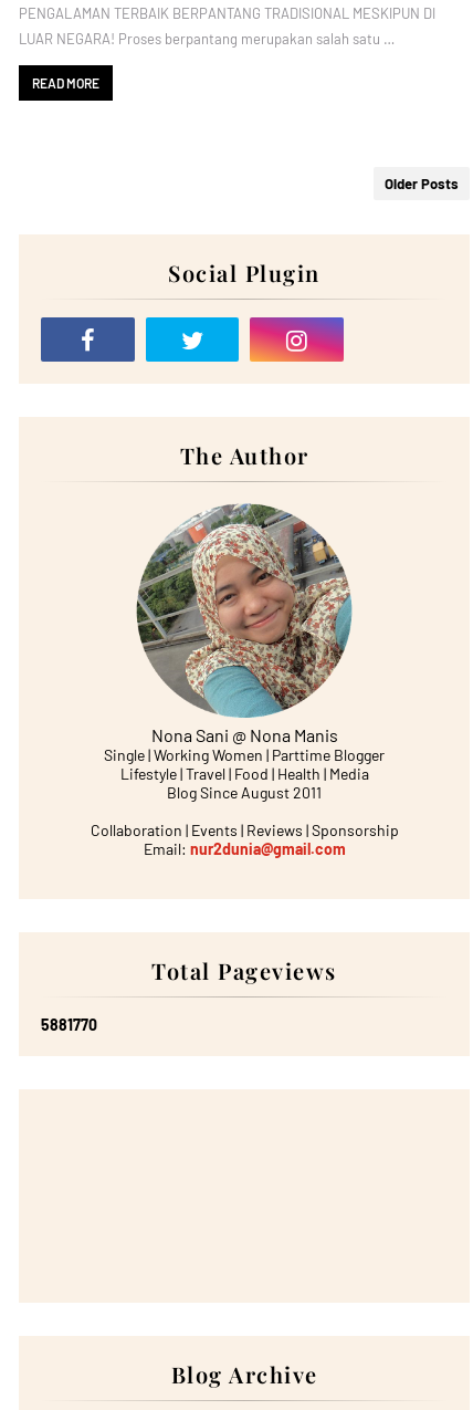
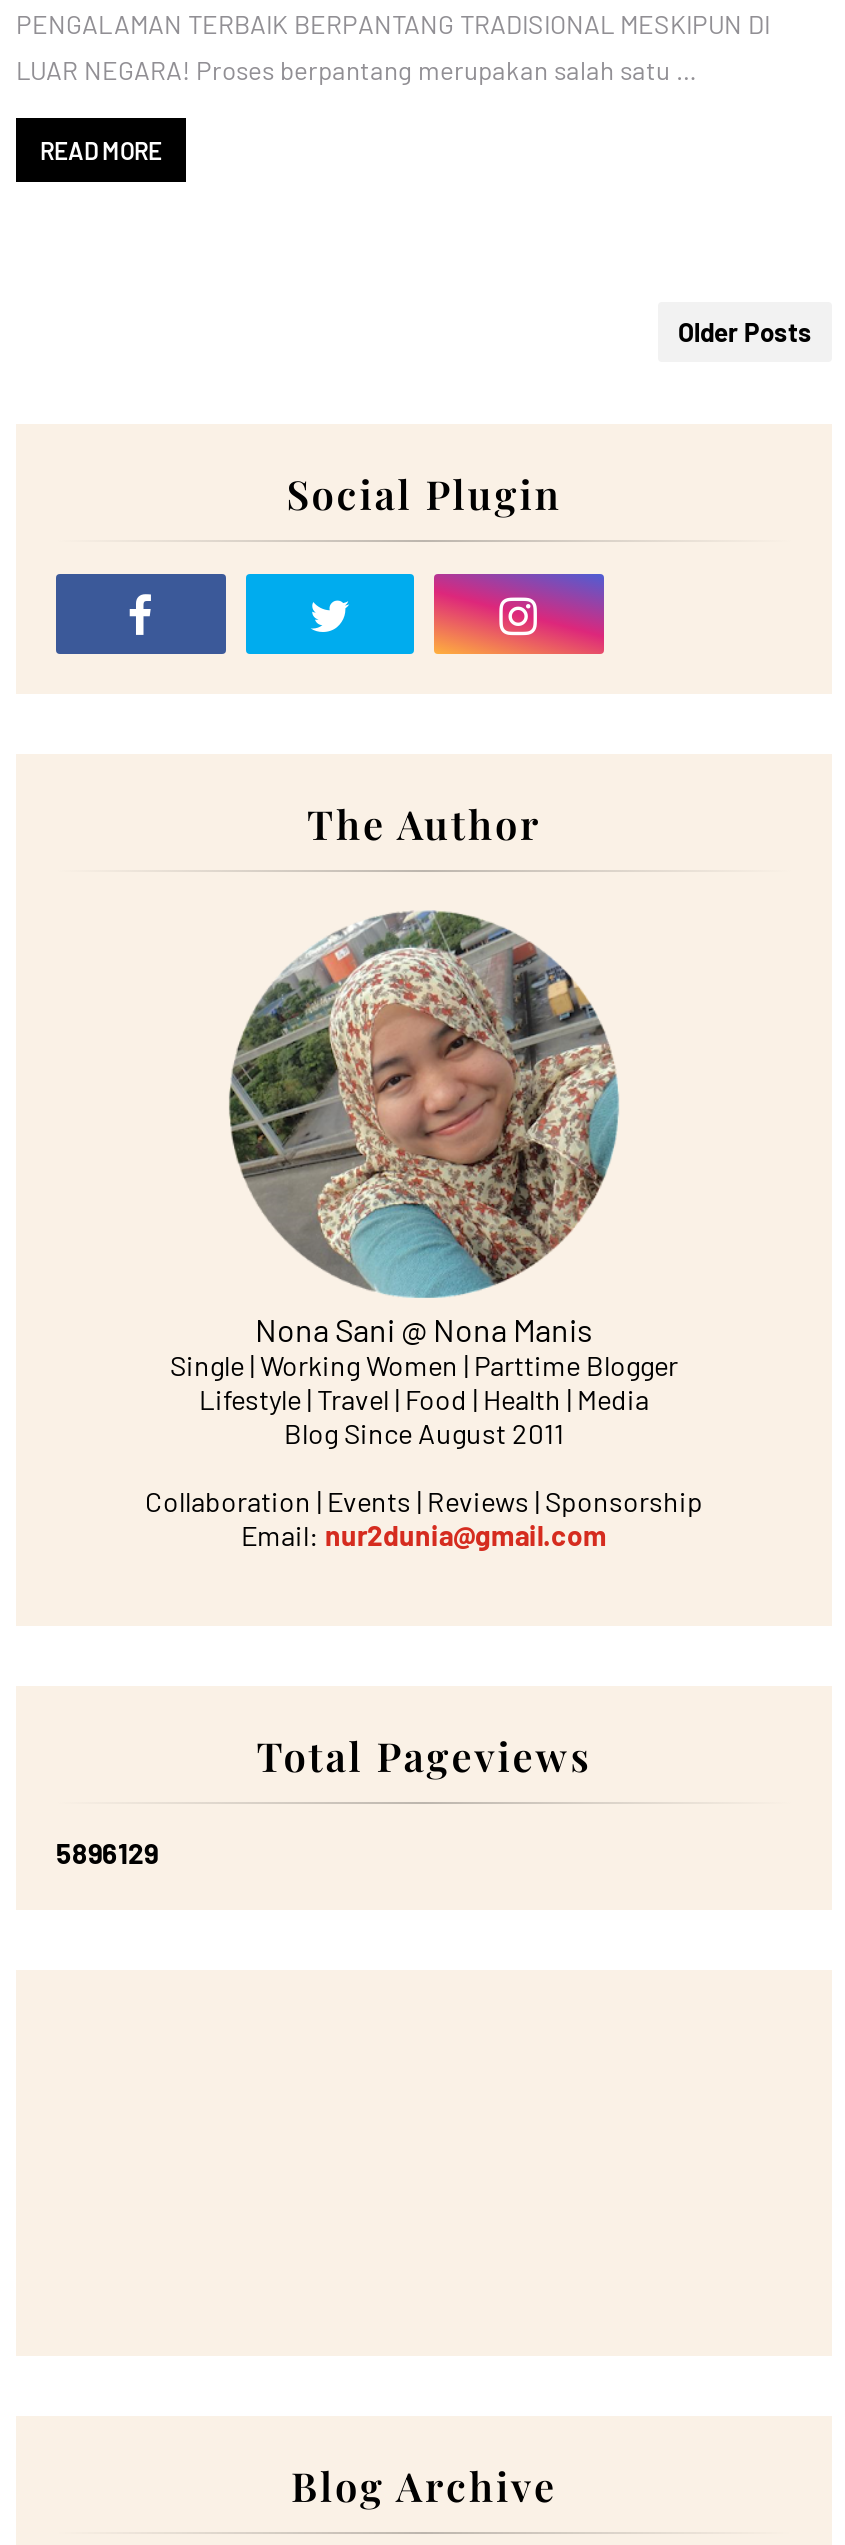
[41,1015,97,1034] 5881770 -> [56,1836,158,1870] 5896129

